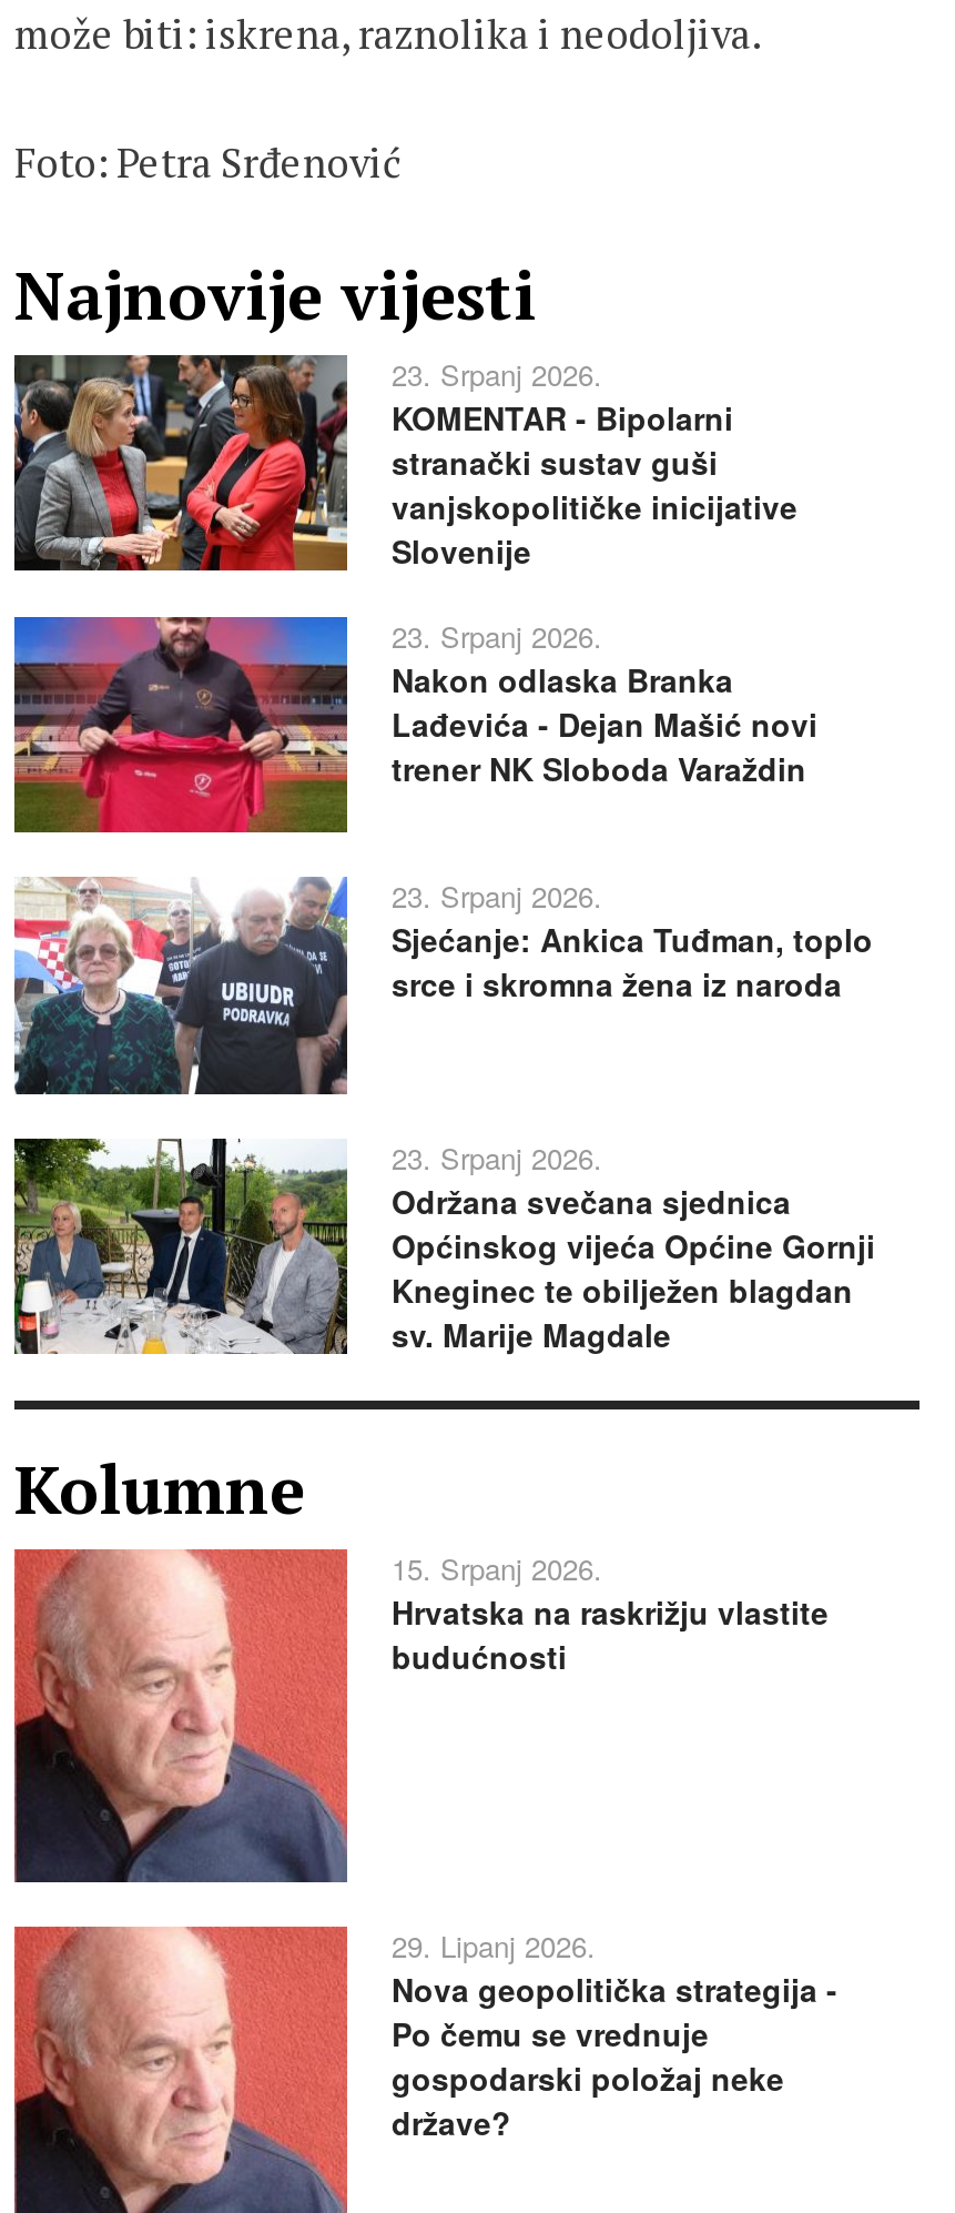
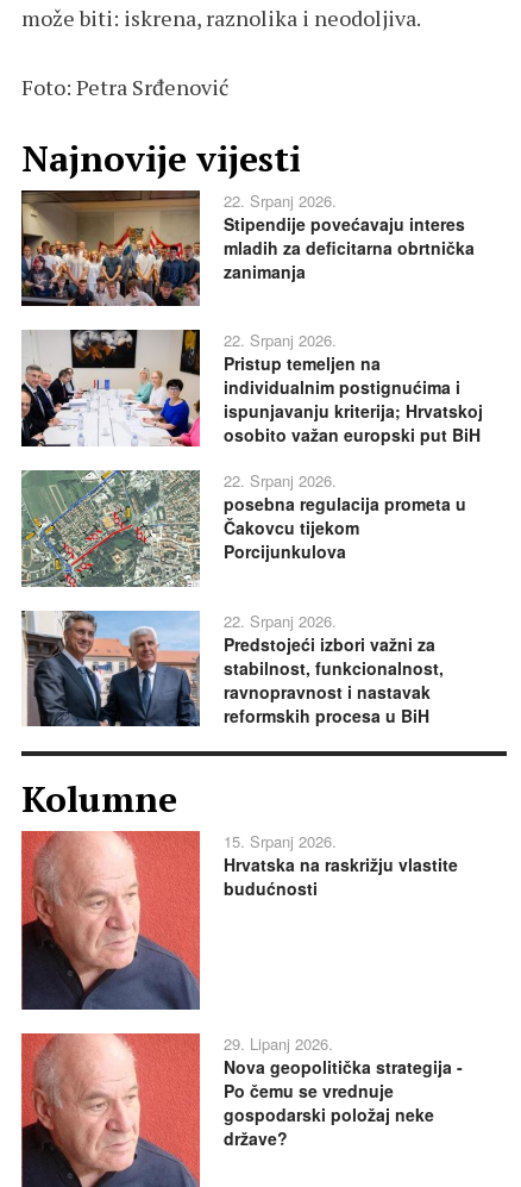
[12,353,797,573] [image] | 23. Srpanj 2026. | KOMENTAR - Bipolarni | stranački sustav guši | vanjskopolitičke inicijative | Slovenije -> [20,189,475,307] [image] | 22. Srpanj 2026. | Stipendije povećavaju interes | mladih za deficitarna obrtnička | zanimanja
[12,615,817,835] [image] | 23. Srpanj 2026. | Nakon odlaska Branka | Lađevića - Dejan Mašić novi | trener NK Sloboda Varaždin -> [20,329,483,448] [image] | 22. Srpanj 2026. | Pristup temeljen na | individualnim postignućima i | ispunjavanju kriterija; Hrvatskoj | osobito važan europski put BiH
[12,875,873,1097] [image] | 23. Srpanj 2026. | Sjećanje: Ankica Tuđman, toplo | srce i skromna žena iz naroda -> [20,469,466,588] [image] | 22. Srpanj 2026. | posebna regulacija prometa u | Čakovcu tijekom | Porcijunkulova
[12,1136,875,1356] [image] | 23. Srpanj 2026. | Održana svečana sjednica | Općinskog vijeća Općine Gornji | Kneginec te obilježen blagdan | sv. Marije Magdale -> [21,609,444,727] [image] | 22. Srpanj 2026. | Predstojeći izbori važni za | stabilnost, funkcionalnost, | ravnopravnost i nastavak | reformskih procesa u BiH

